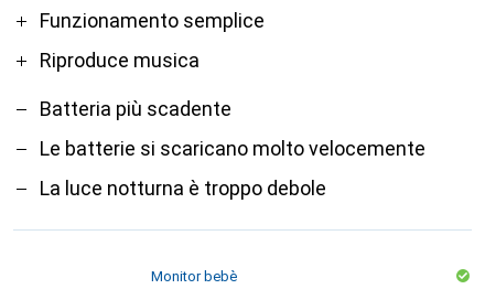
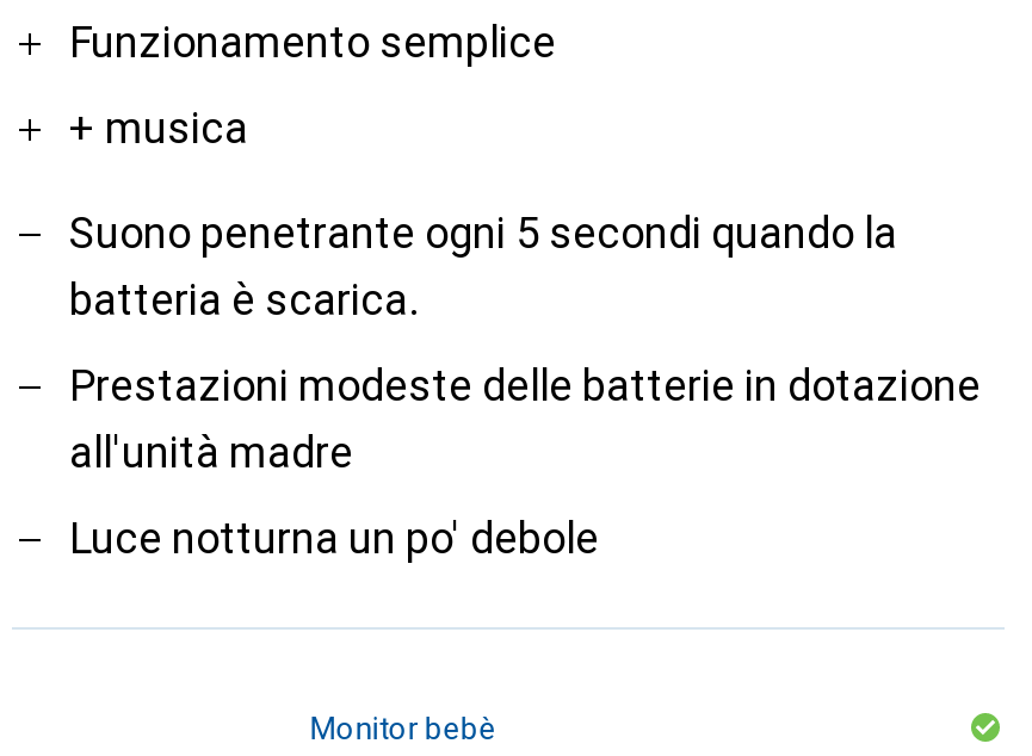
[40,49,200,72] Riproduce musica -> [69,103,248,153] + musica
[40,97,231,120] Batteria più scadente -> [69,207,897,324] Suono penetrante ogni 5 secondi quando la | batteria è scarica.
[40,137,425,160] Le batterie si scaricano molto velocemente -> [69,360,981,477] Prestazioni modeste delle batterie in dotazione | all'unità madre
[40,176,326,200] La luce notturna è troppo debole -> [69,513,599,563] Luce notturna un po' debole

